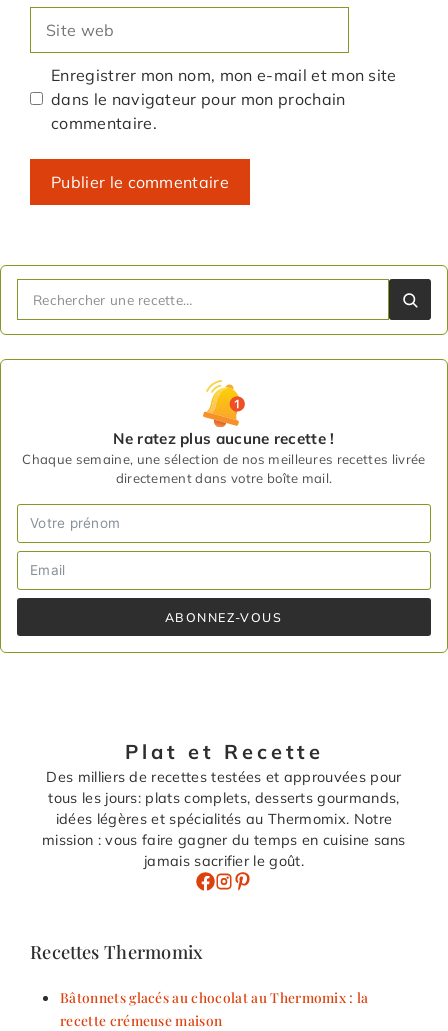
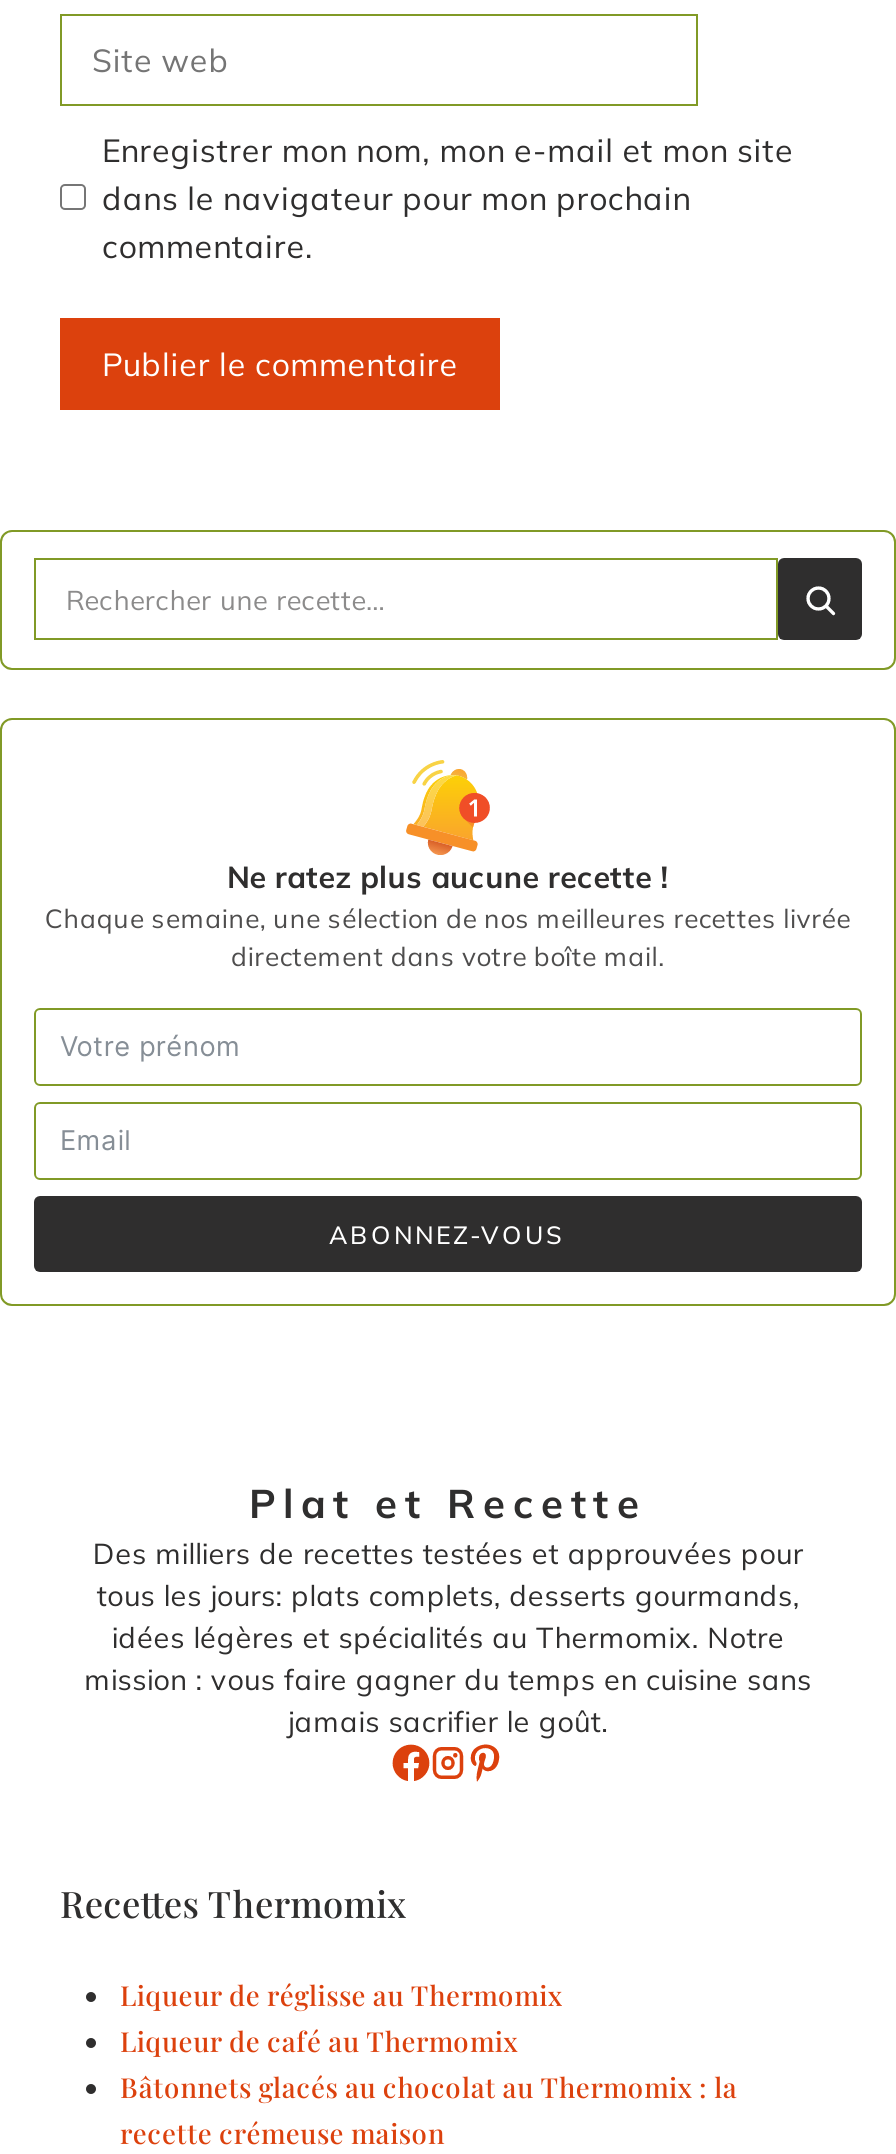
none -> [120,1975,562,2057] Liqueur de réglisse au Thermomix | Liqueur de café au Thermomix

